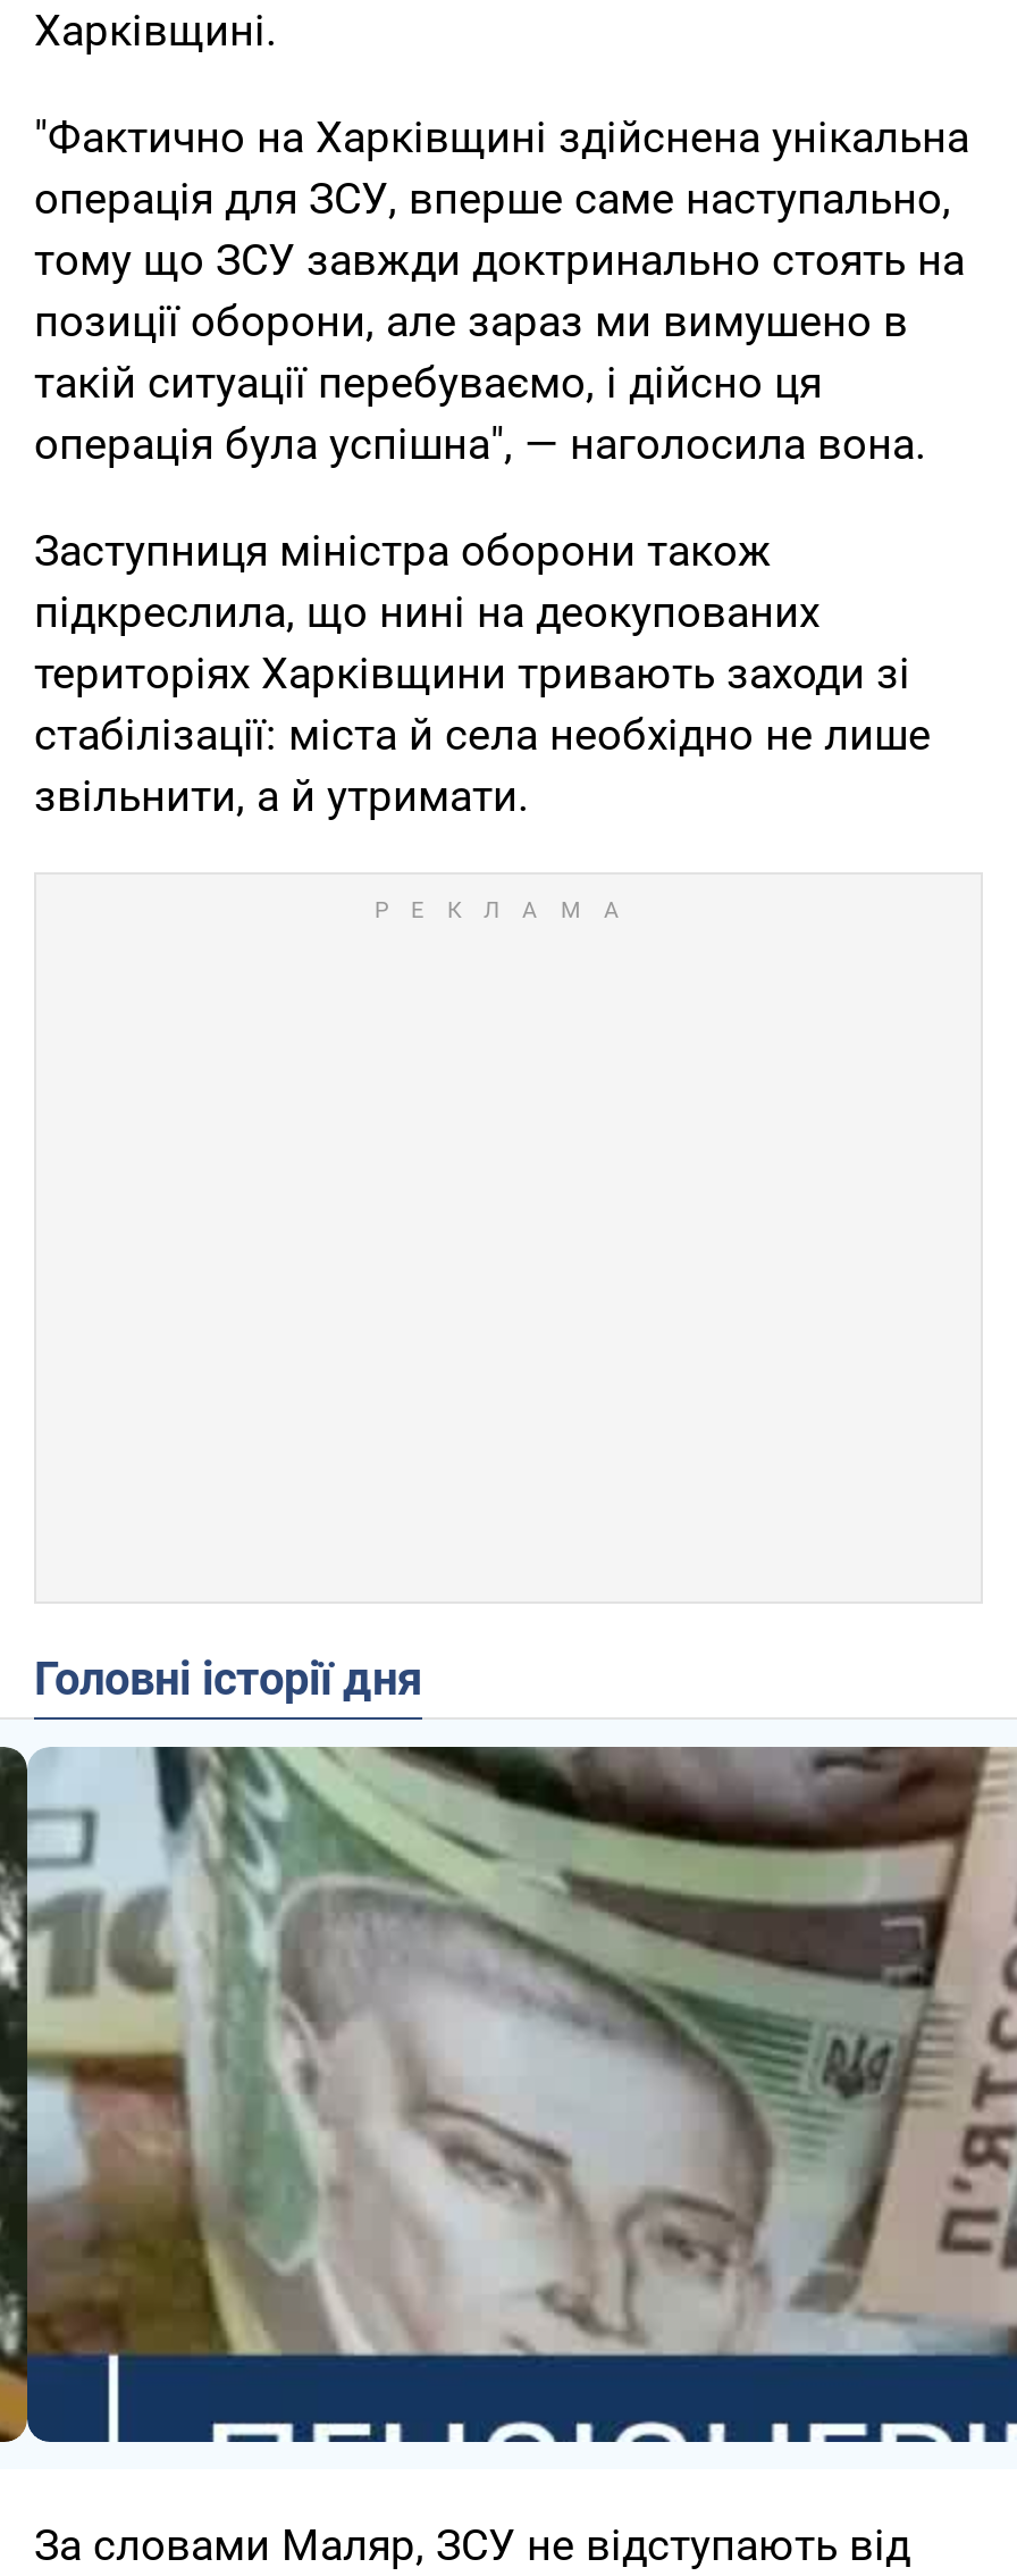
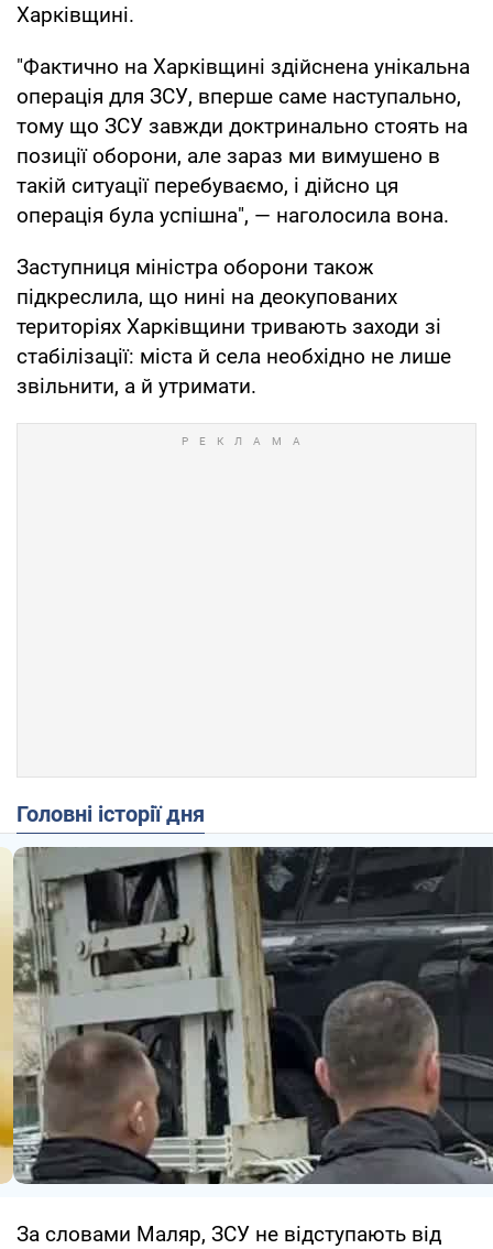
[7,1745,1010,2444] [image] -> [3,846,490,1185] [image]

